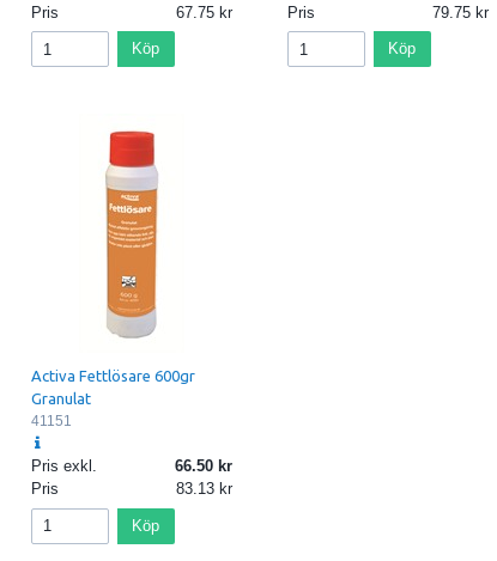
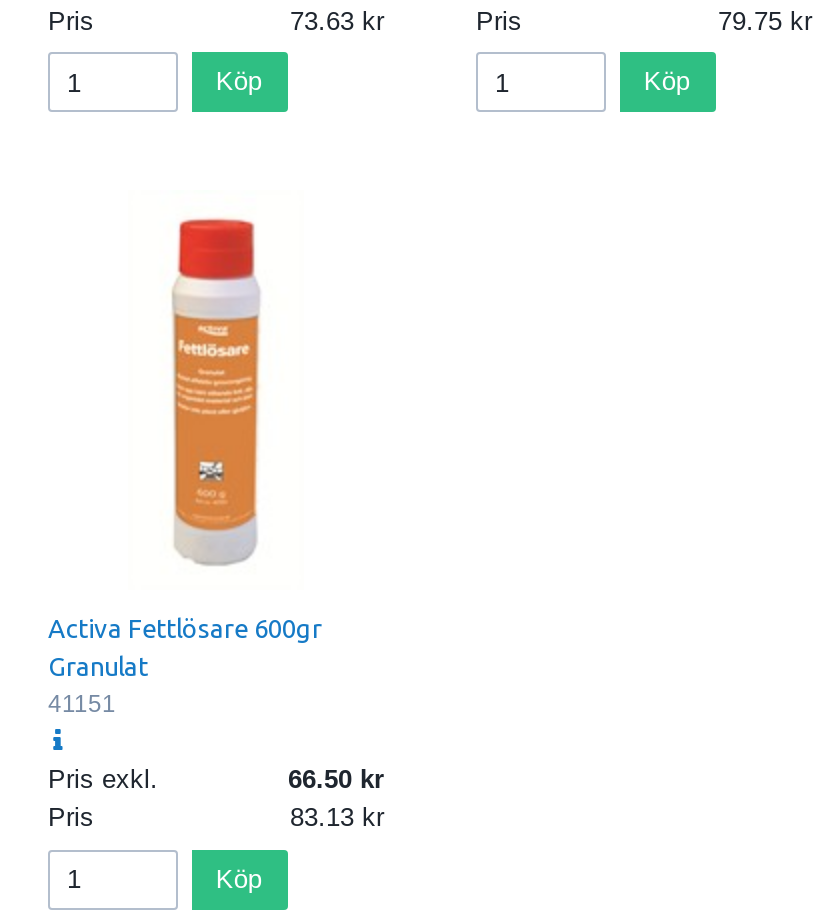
[176,3,214,21] 67.75 -> [290,6,354,36] 73.63

